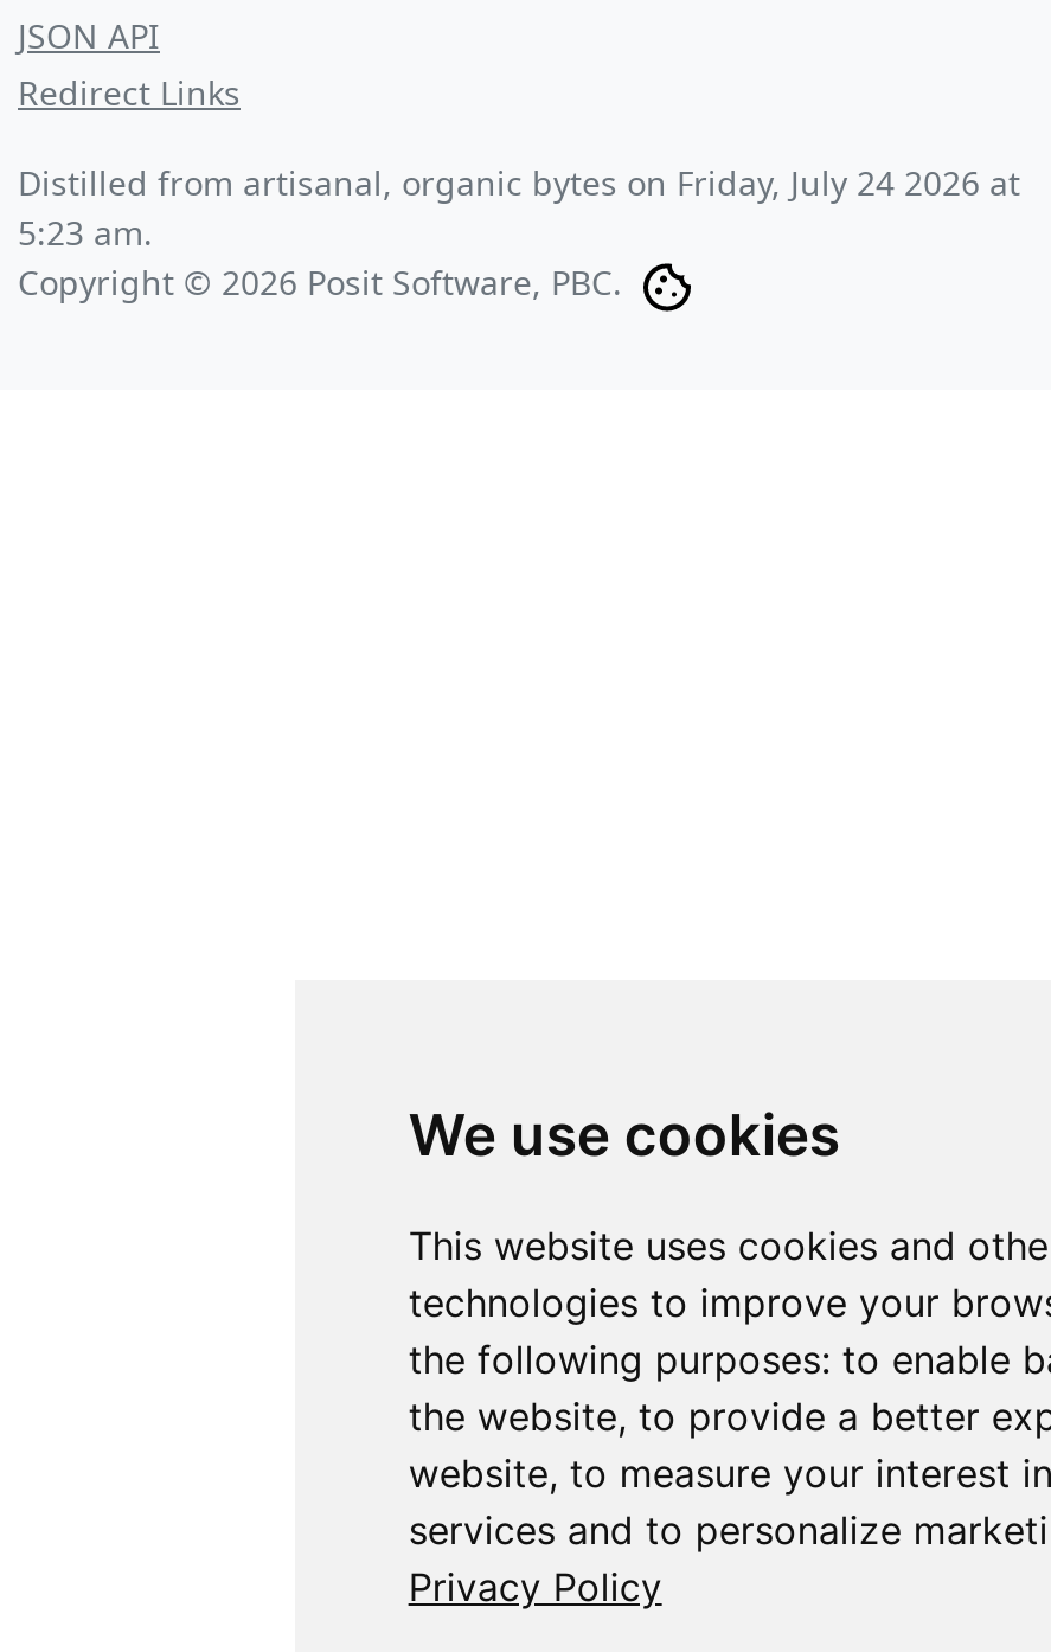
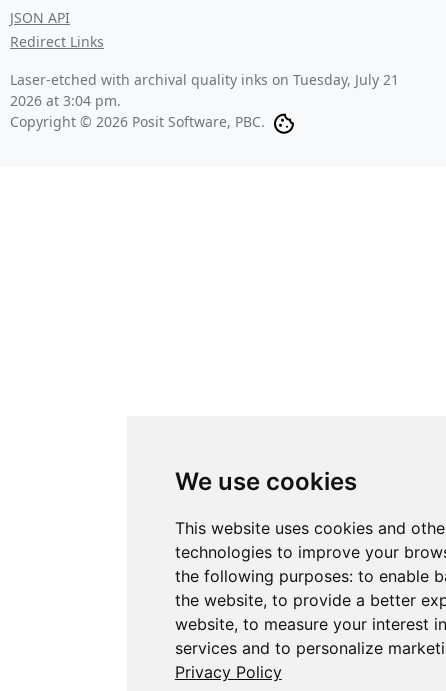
[18,160,1020,255] Distilled from artisanal, organic bytes on Friday, July 24 2026 at | 5:23 am. -> [10,70,399,110] Laser-etched with archival quality inks on Tuesday, July 21 | 2026 at 3:04 pm.

